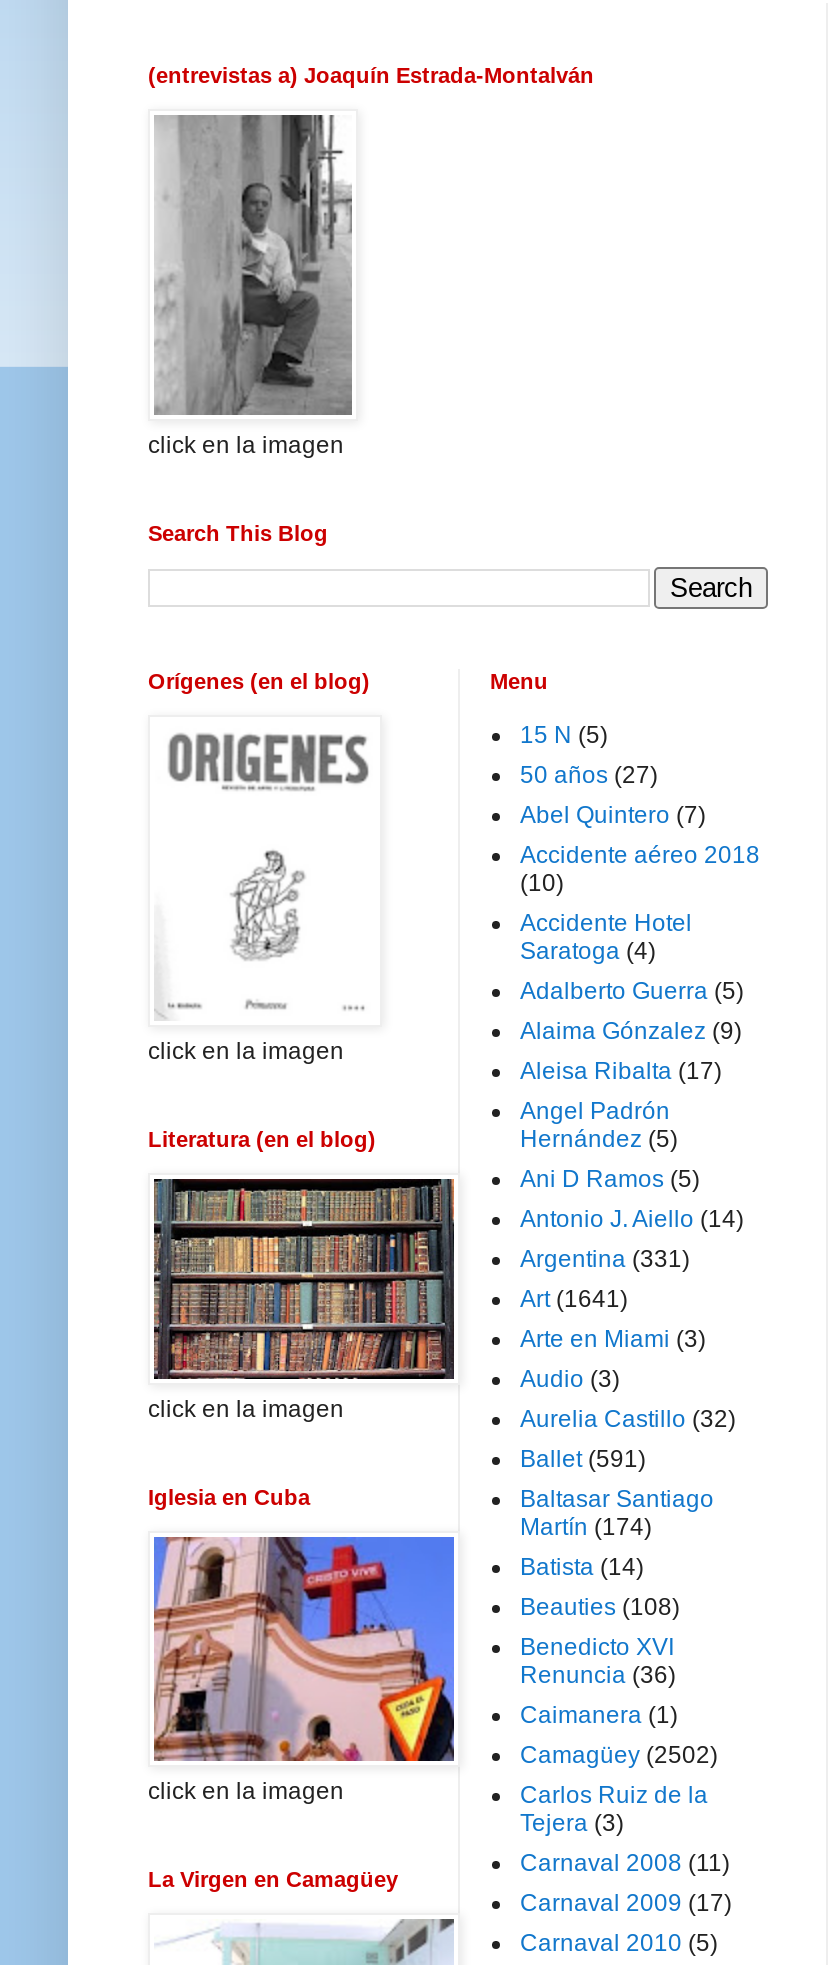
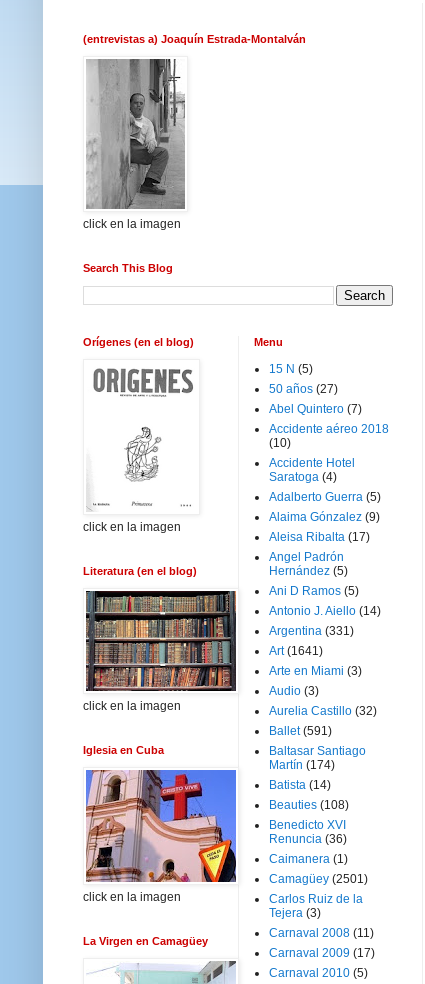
[520,1741,718,1769] Camagüey (2502) -> [269,872,368,886] Camagüey (2501)

